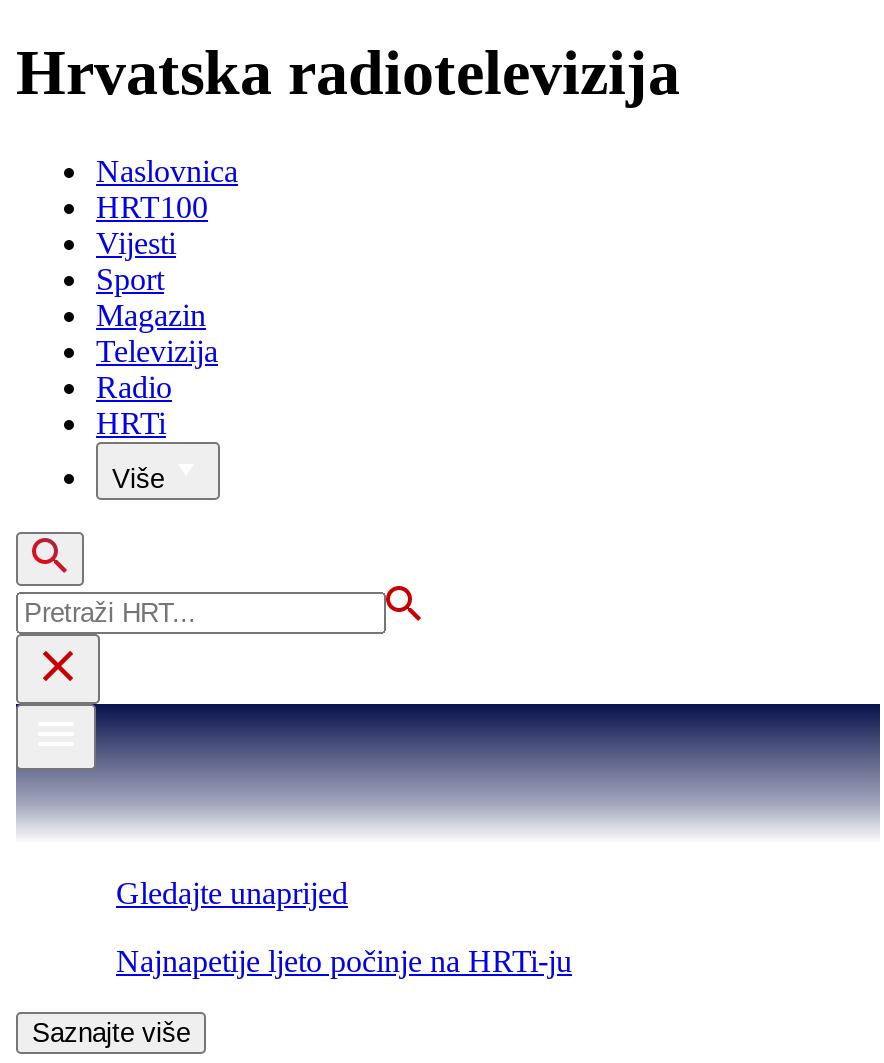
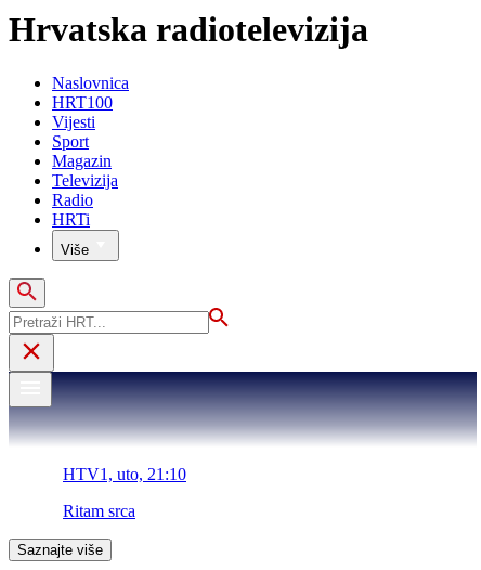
[116,876,348,910] Gledajte unaprijed -> [63,465,186,483] HTV1, uto, 21:10
[116,944,572,978] Najnapetije ljeto počinje na HRTi-ju -> [63,502,135,520] Ritam srca

